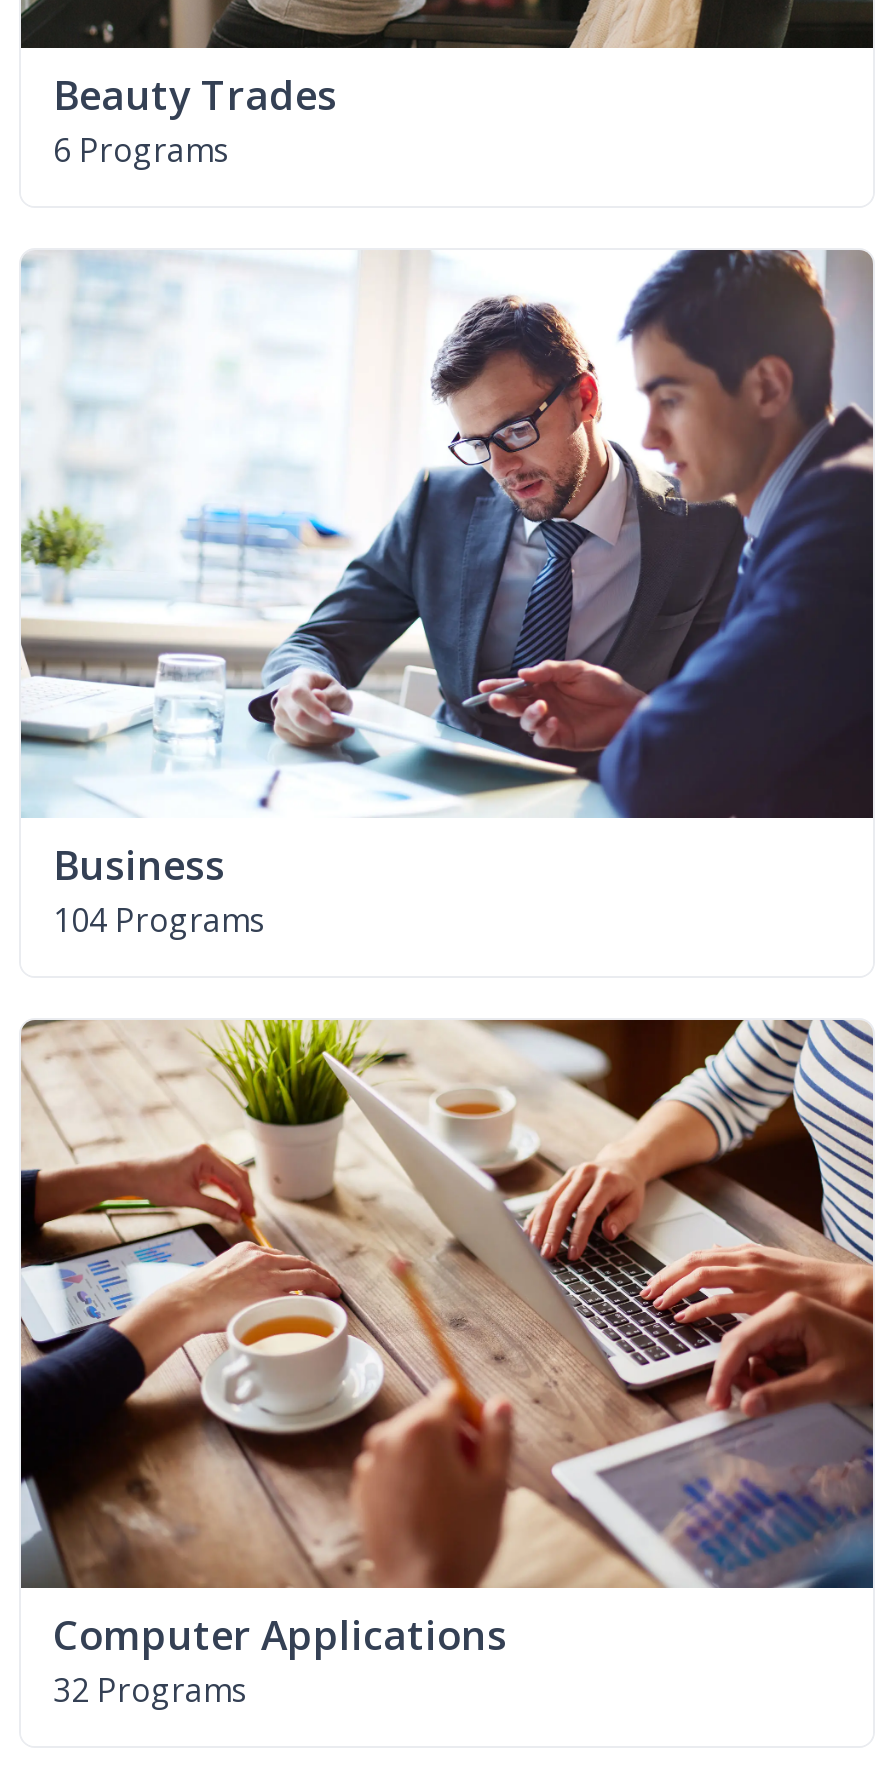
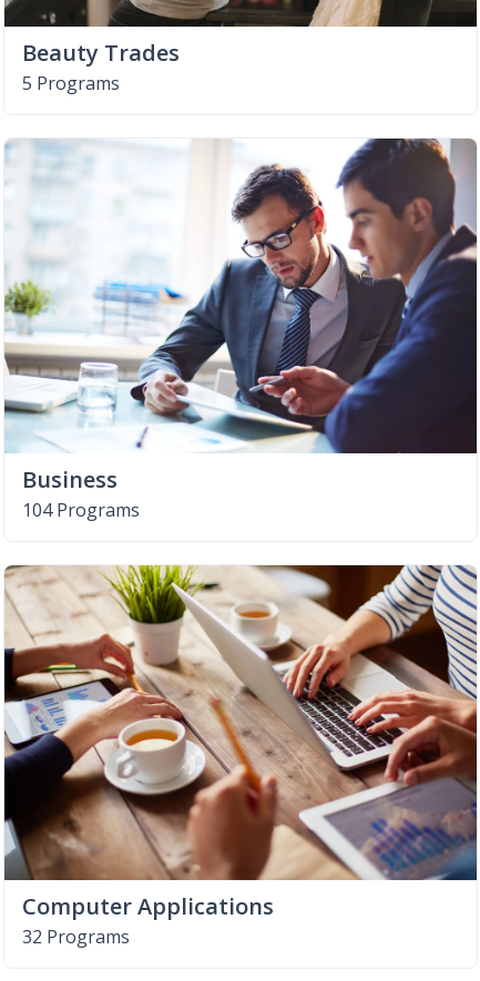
[53,128,229,172] 6 Programs -> [22,71,120,95] 5 Programs

